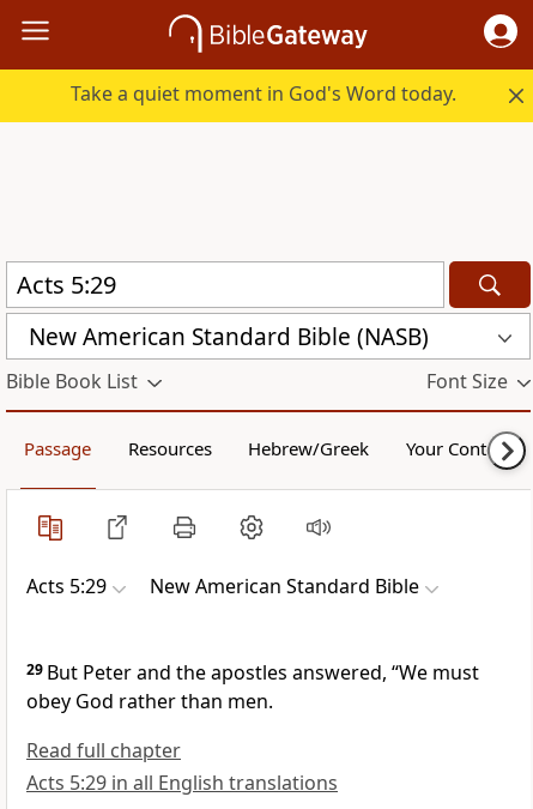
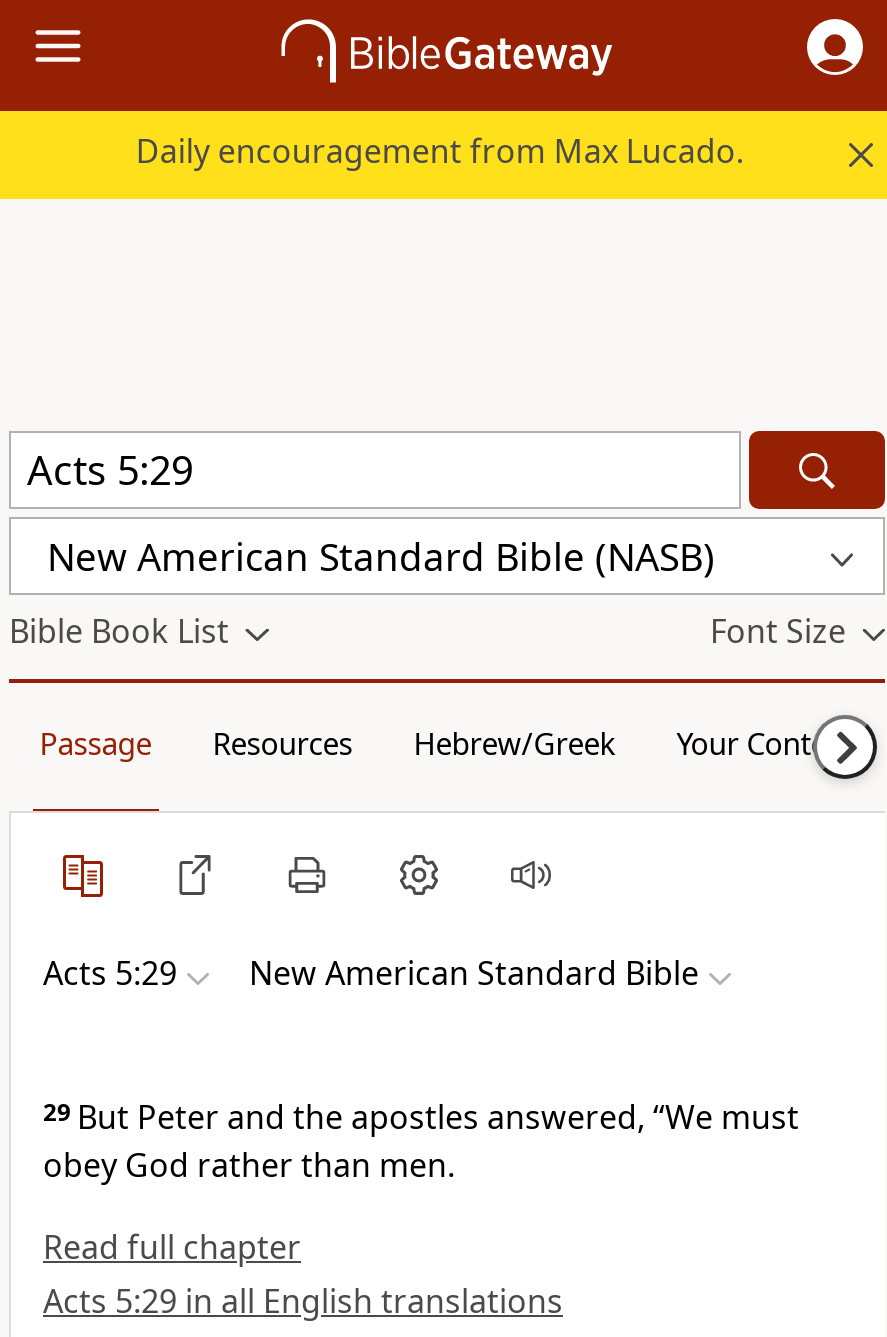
[71,80,457,107] Take a quiet moment in God's Word today. -> [136,129,744,173] Daily encouragement from Max Lucado.

